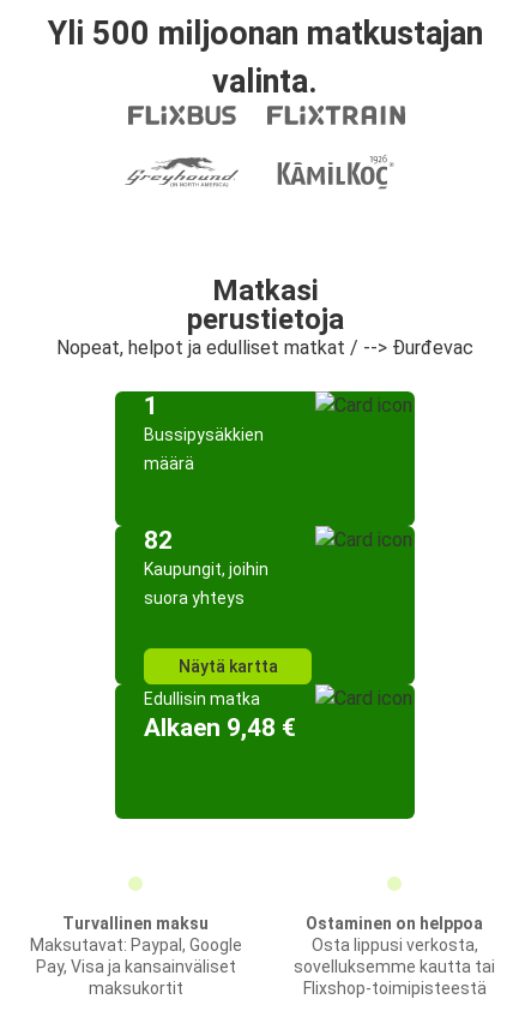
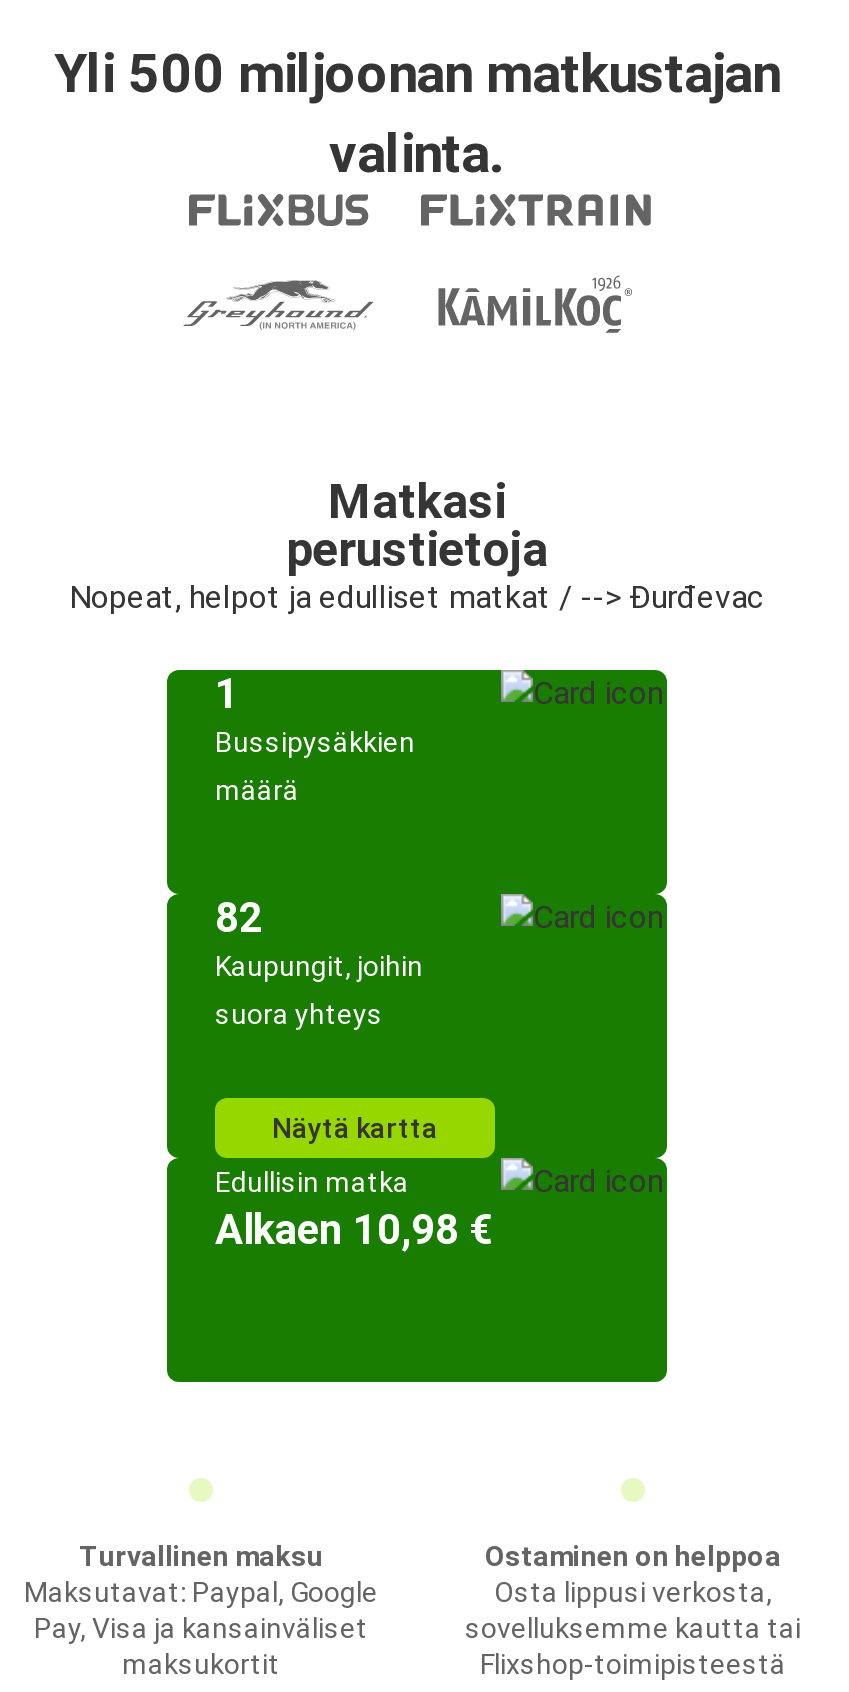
[144,713,296,742] Alkaen 9,48 € -> [215,1206,493,1254] Alkaen 10,98 €

